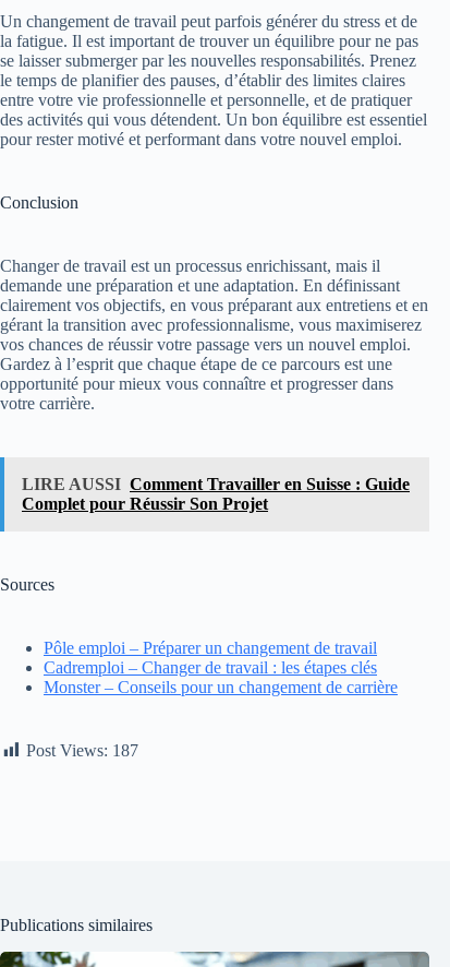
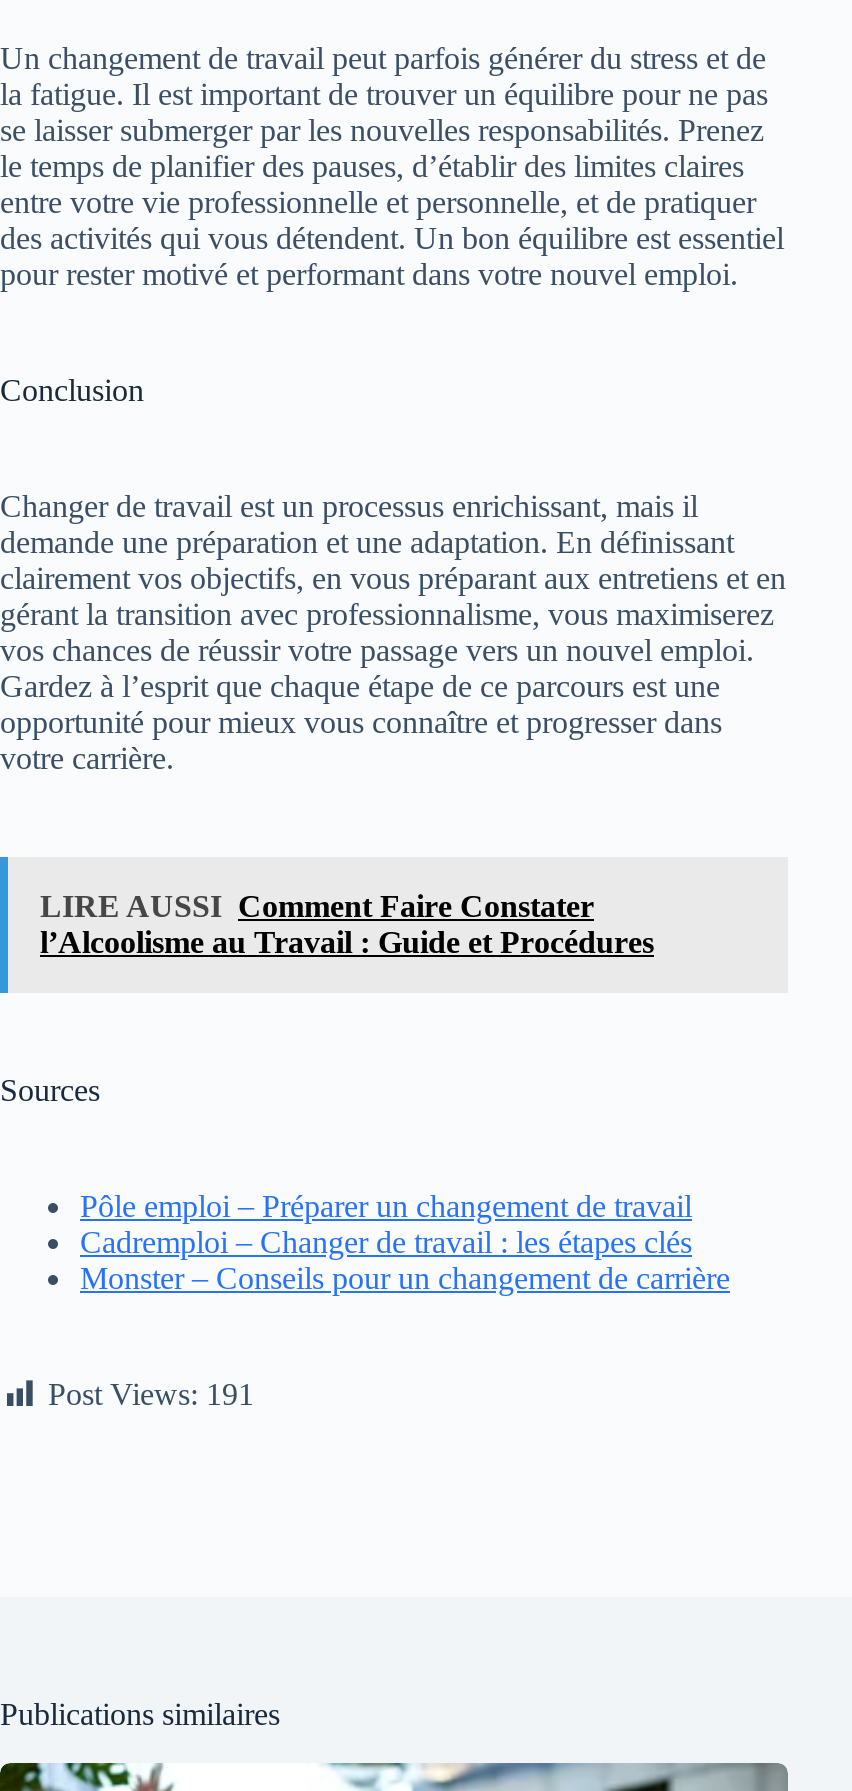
[22,475,410,513] LIRE AUSSI Comment Travailler en Suisse : Guide | Complet pour Réussir Son Projet -> [40,889,654,959] LIRE AUSSI Comment Faire Constater | l’Alcoolisme au Travail : Guide et Procédures
[26,741,138,760] Post Views: 187 -> [48,1377,254,1411] Post Views: 191

